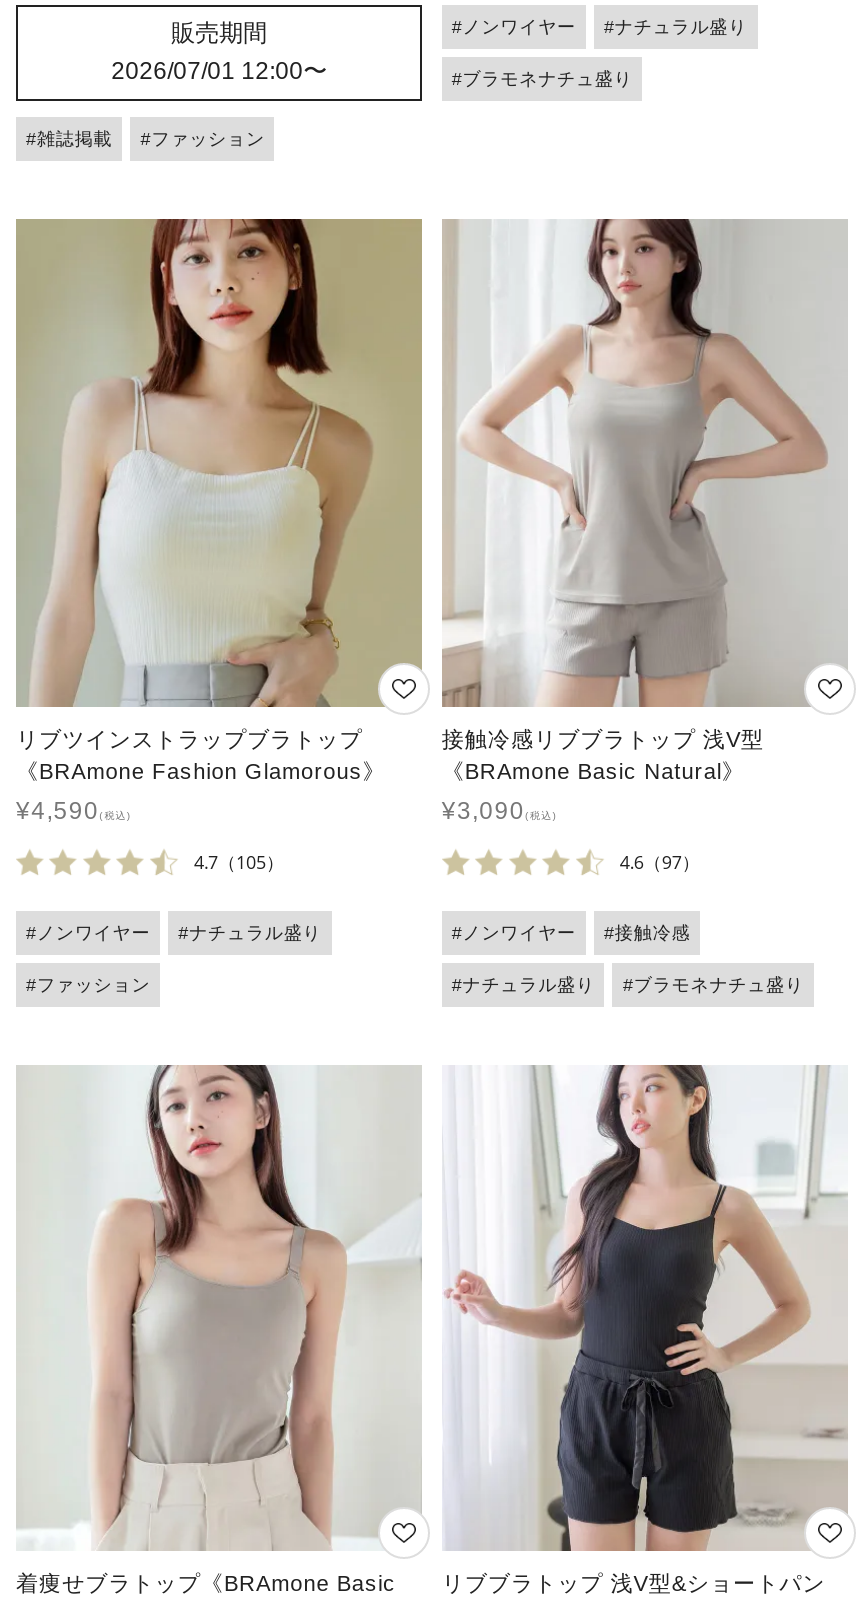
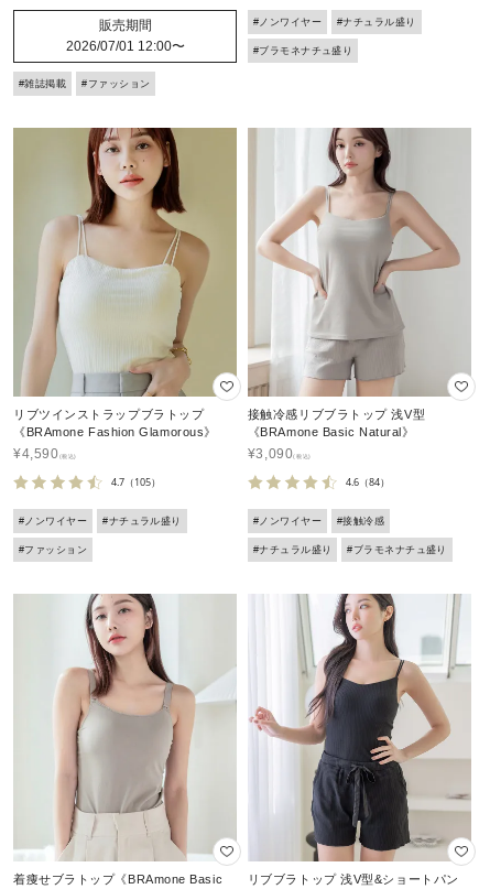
[620,848,700,874] 4.6（97） -> [346,474,390,489] 4.6（84）

